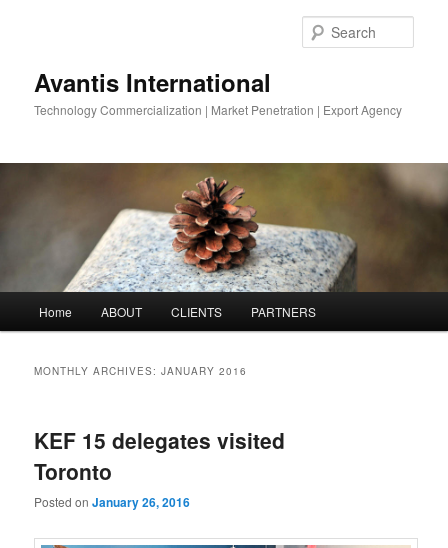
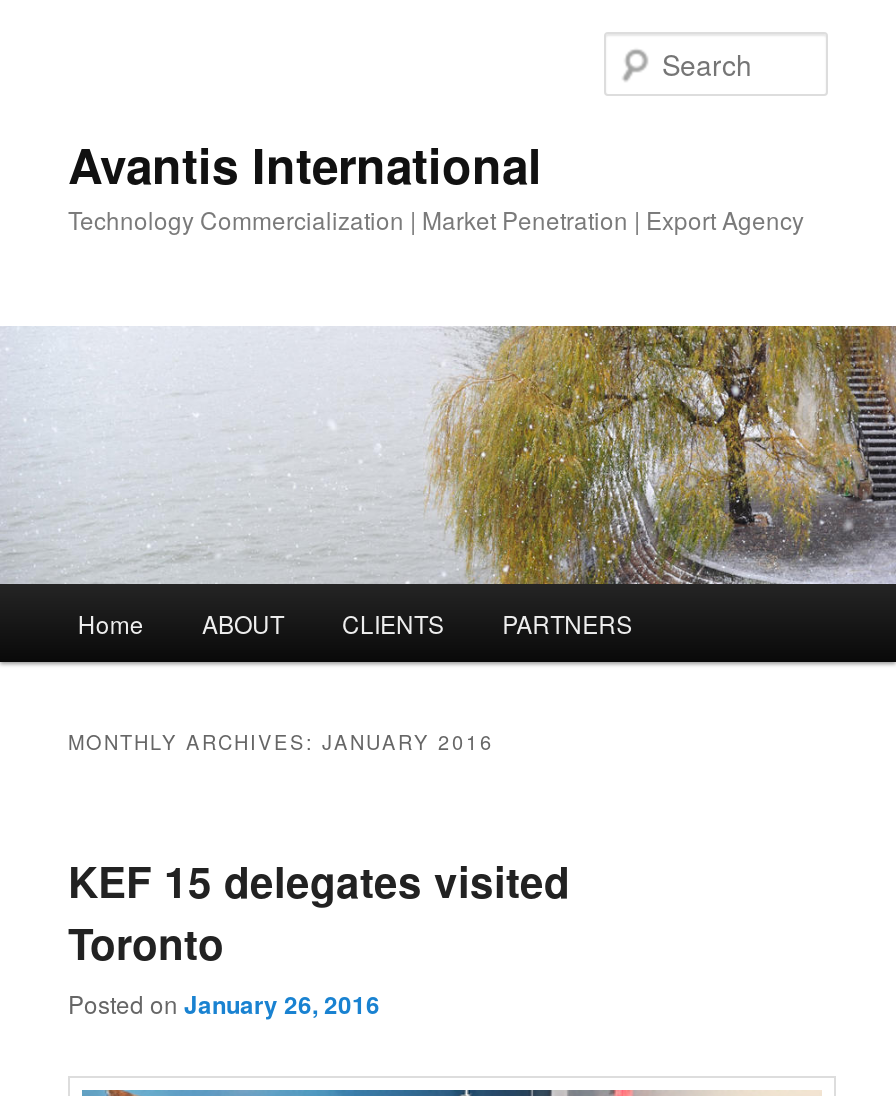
[3,162,445,293] [image] -> [6,326,890,586] [image]

